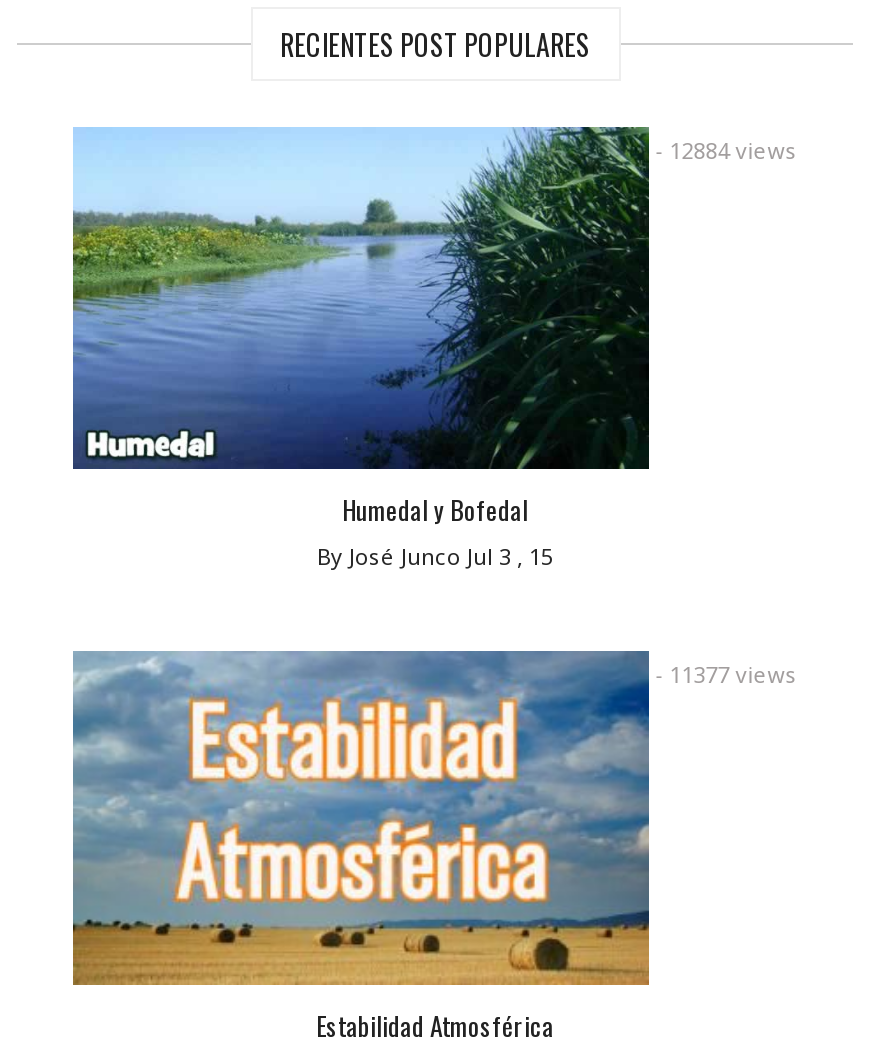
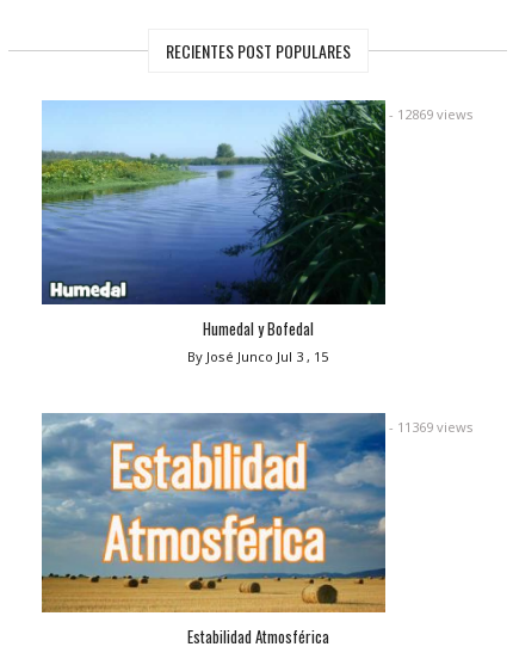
[655,135,797,165] - 12884 views -> [389,105,474,123] - 12869 views
[655,659,797,689] - 11377 views -> [389,418,474,436] - 11369 views

